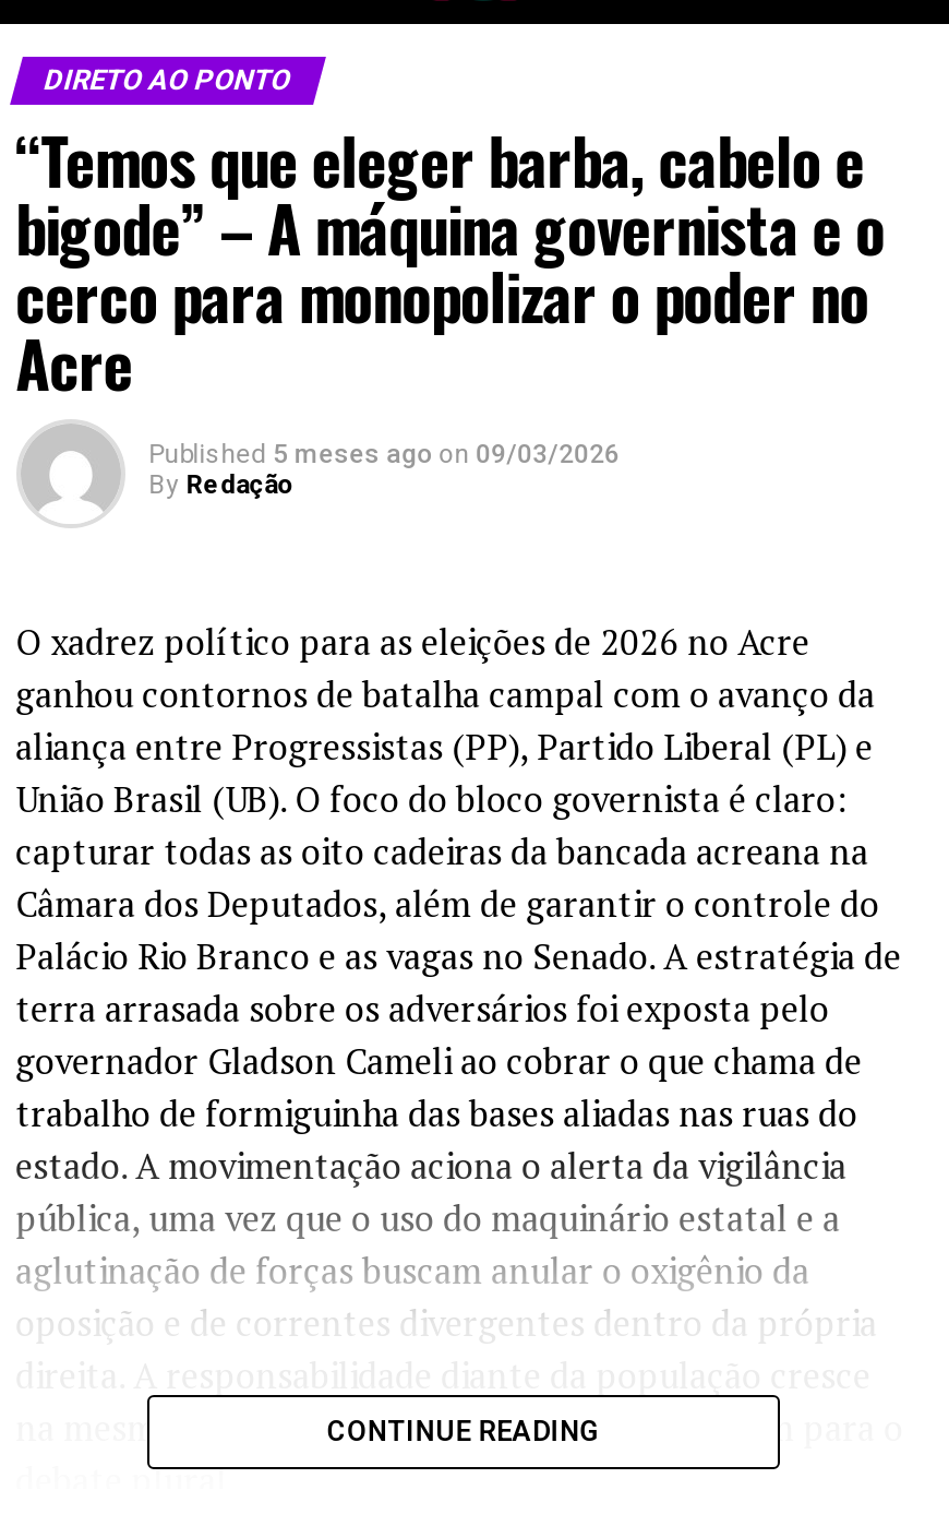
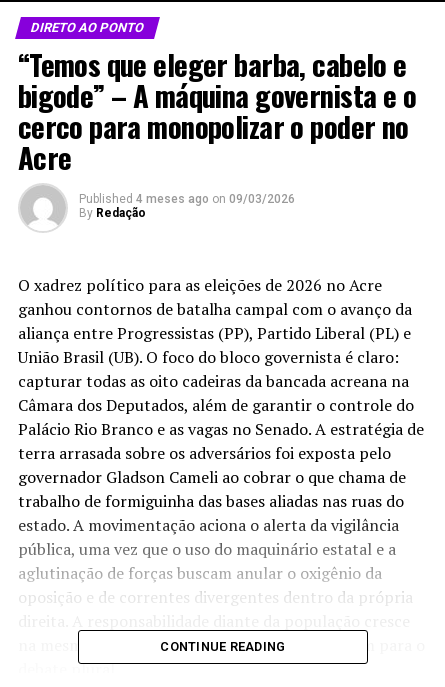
[149,439,620,469] Published 5 meses ago on 09/03/2026 -> [79,192,295,206] Published 4 meses ago on 09/03/2026

